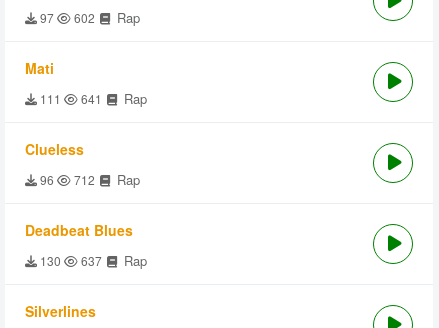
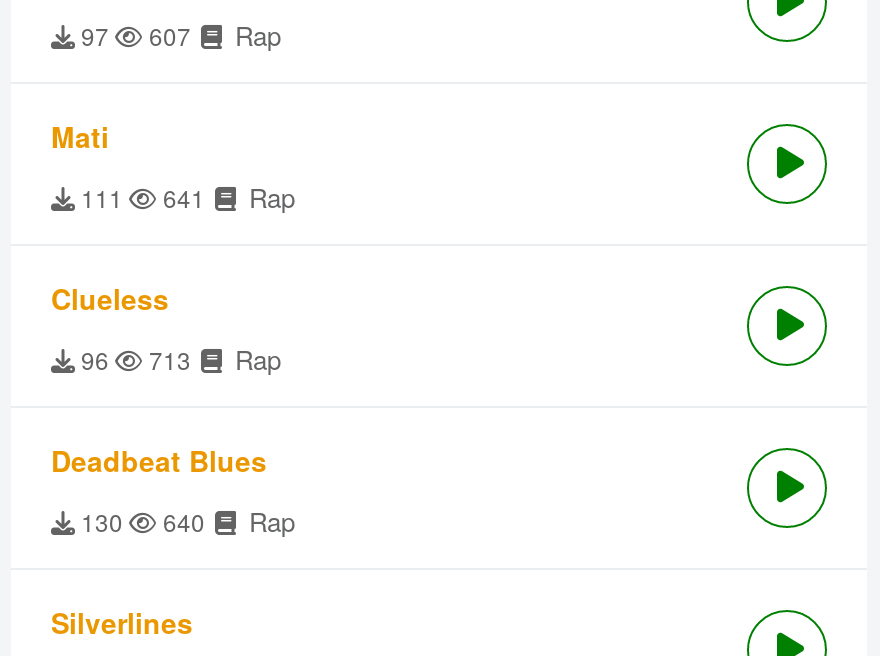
[37,8,140,27] 97 602 Rap -> [75,16,281,54] 97 607 Rap
[37,170,140,189] 96 712 Rap -> [75,340,281,378] 96 713 Rap
[37,251,147,270] 130 637 Rap -> [75,502,295,540] 130 640 Rap

